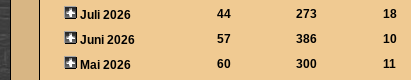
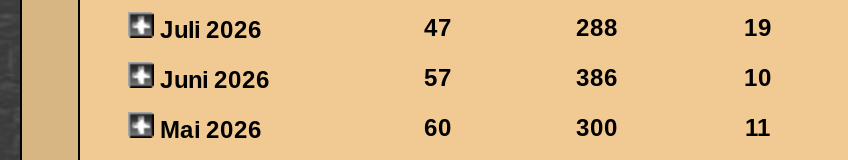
[216,7,230,21] 44 -> [424,13,452,41] 47
[295,7,316,21] 273 -> [576,13,618,41] 288
[382,7,396,21] 18 -> [744,13,772,41] 19

